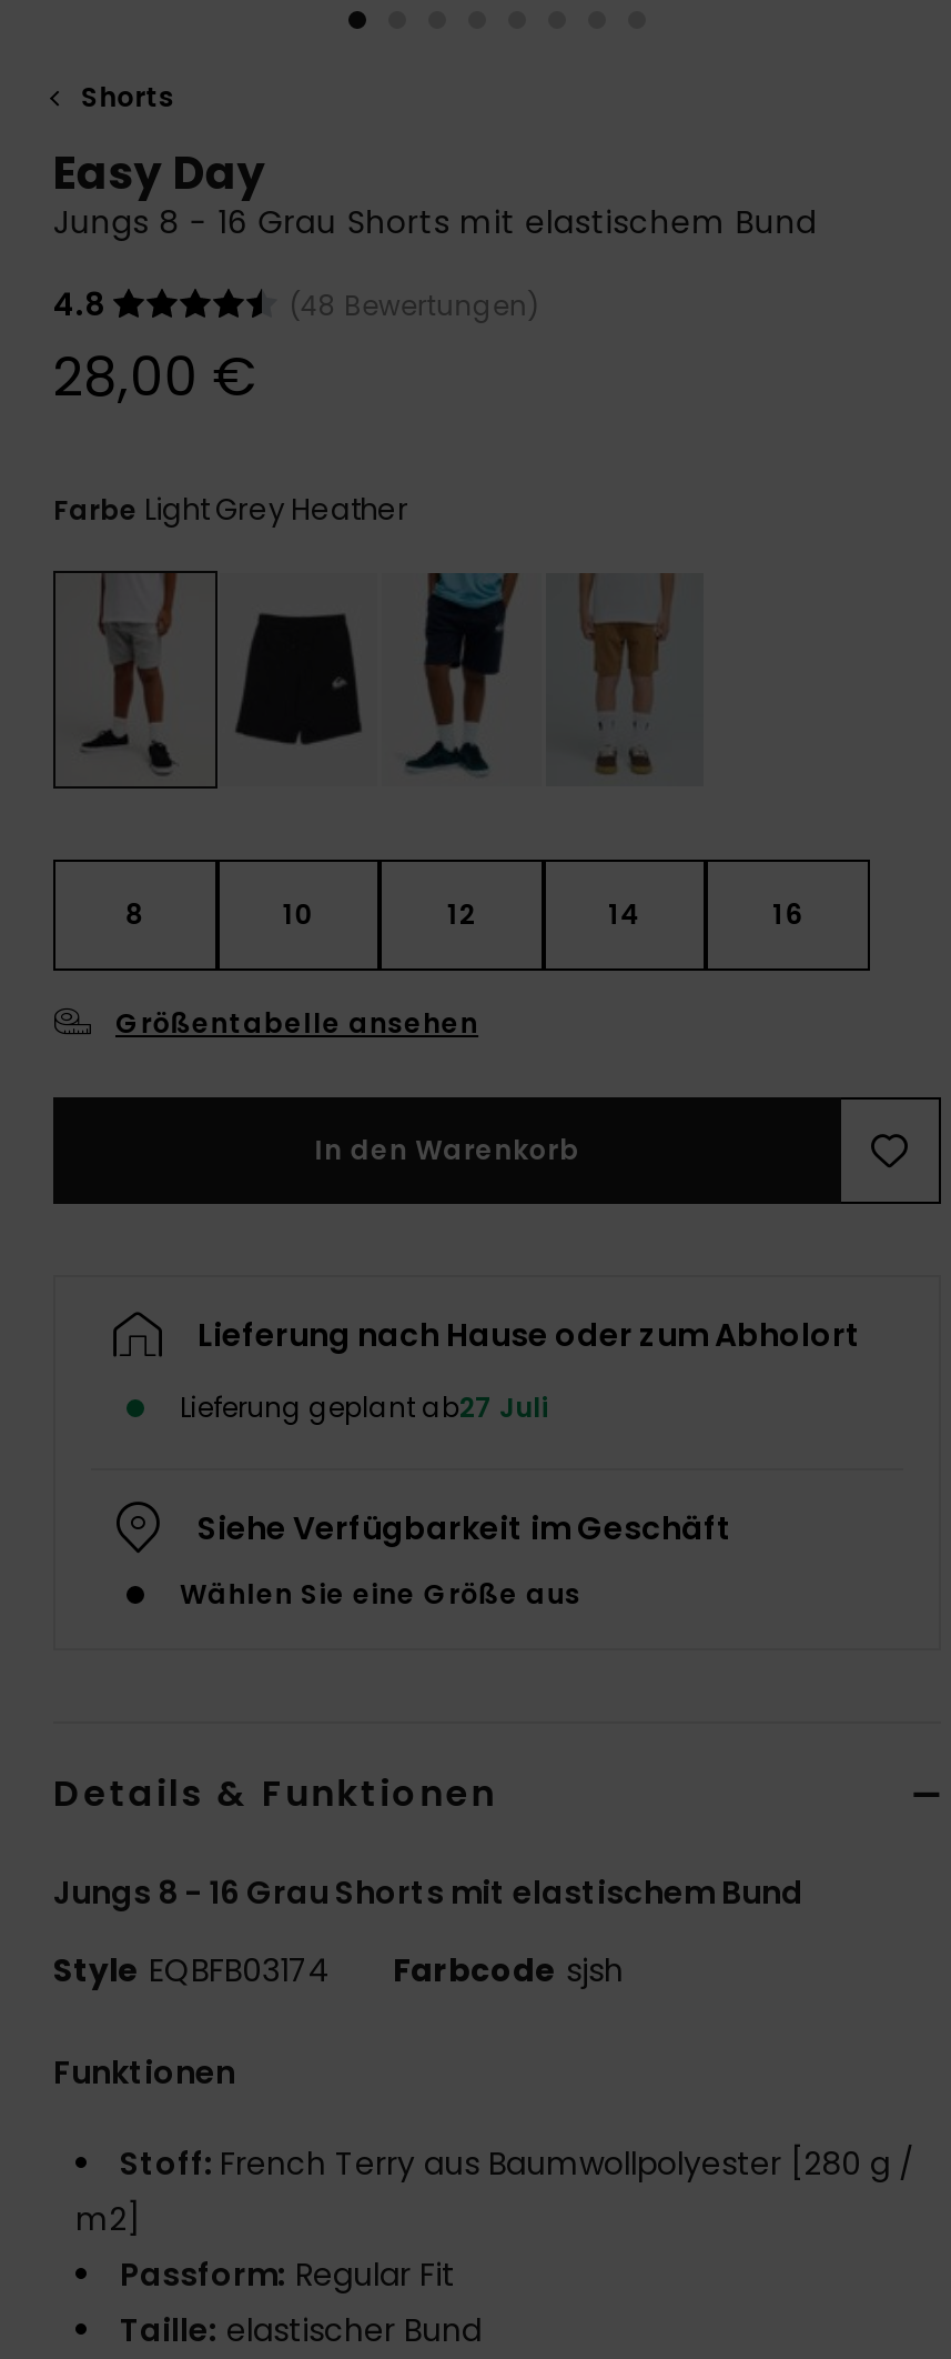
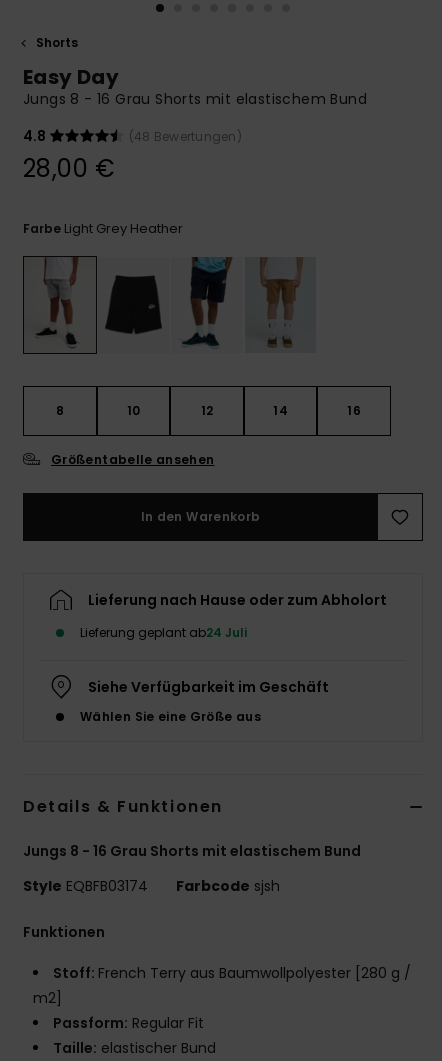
[180,1389,548,1426] Lieferung geplant ab27 Juli -> [80,624,247,641] Lieferung geplant ab24 Juli

